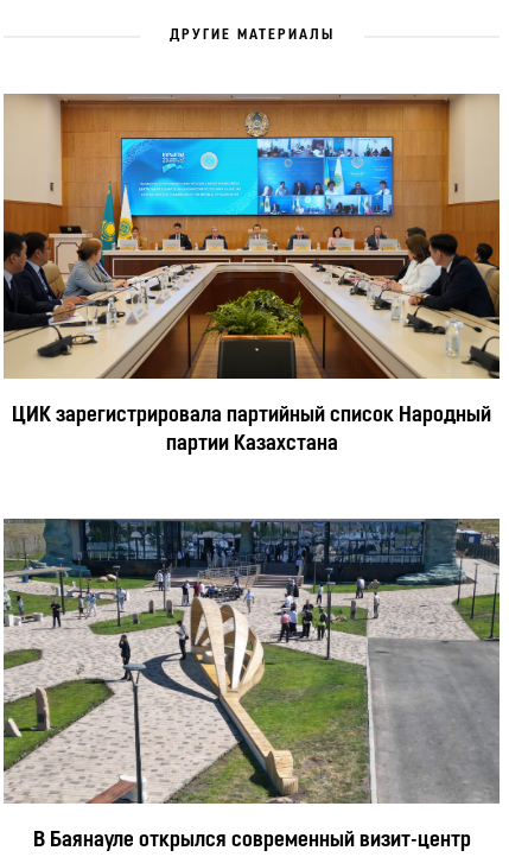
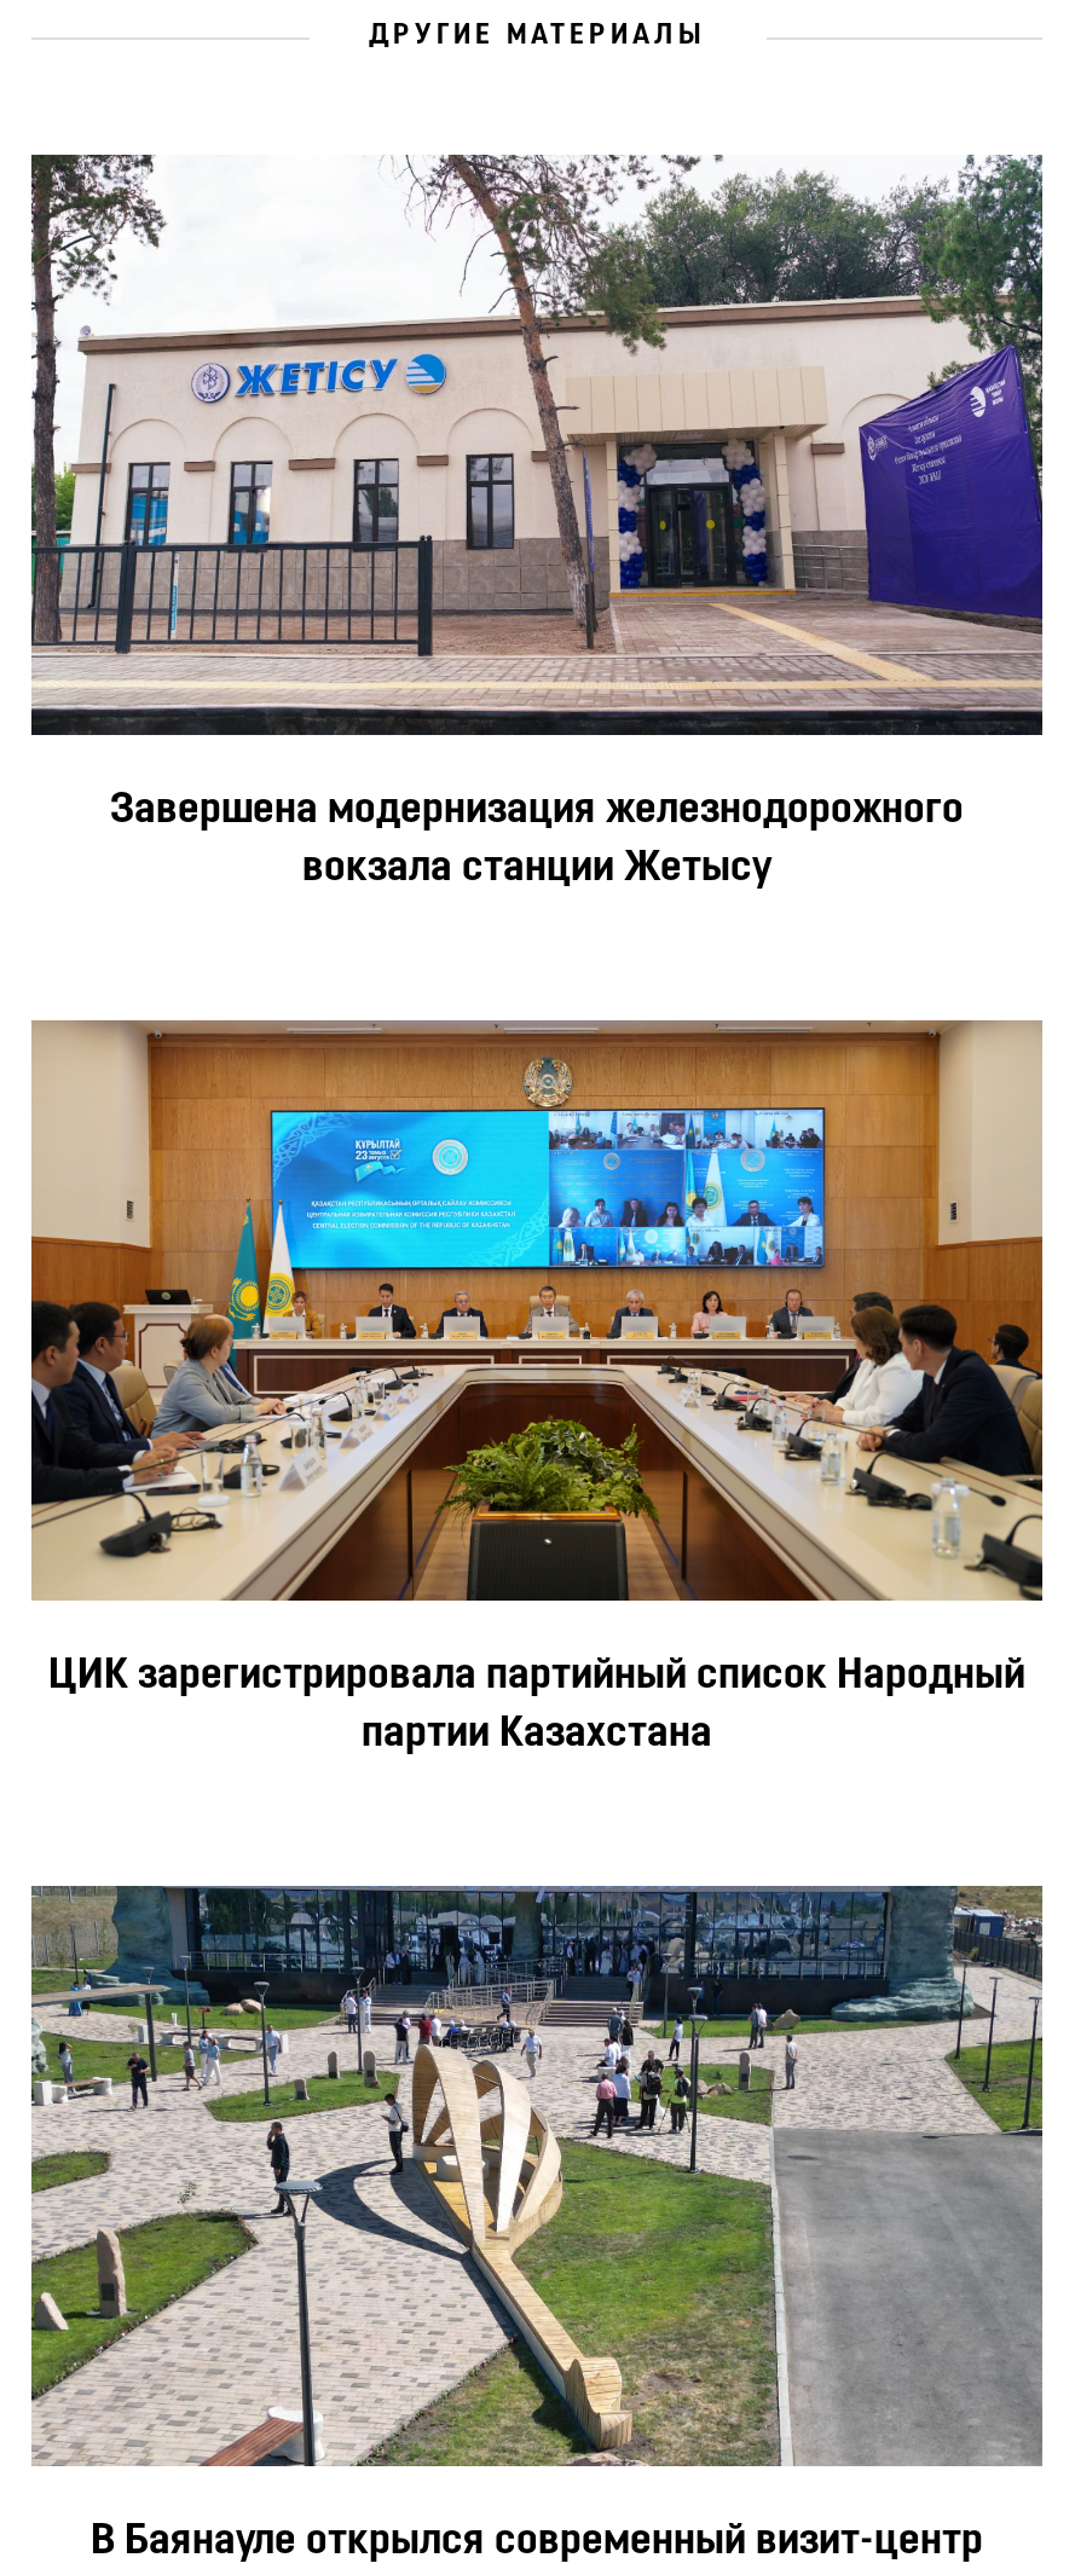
none -> [29,152,1045,892] [image] | Завершена модернизация железнодорожного | вокзала станции Жетысу

